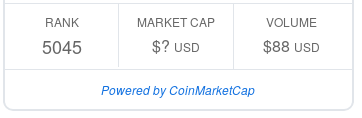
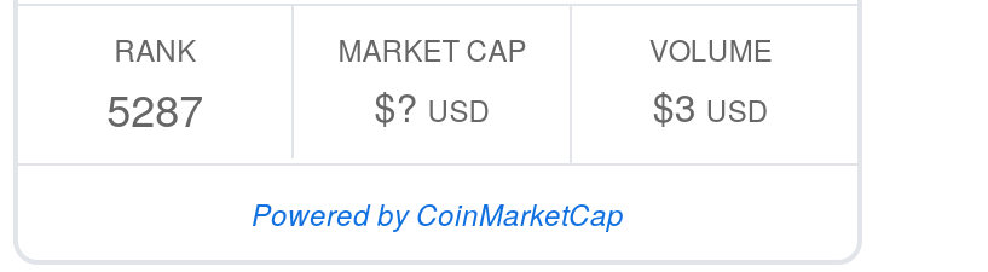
[42,33,82,59] 5045 -> [107,76,203,139] 5287
[263,34,320,57] $88 USD -> [653,78,769,134] $3 USD

